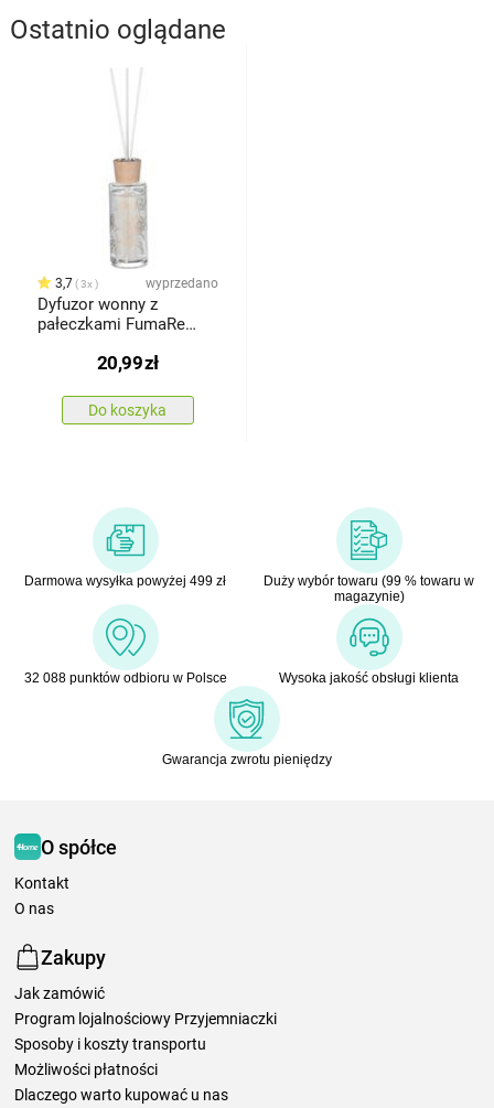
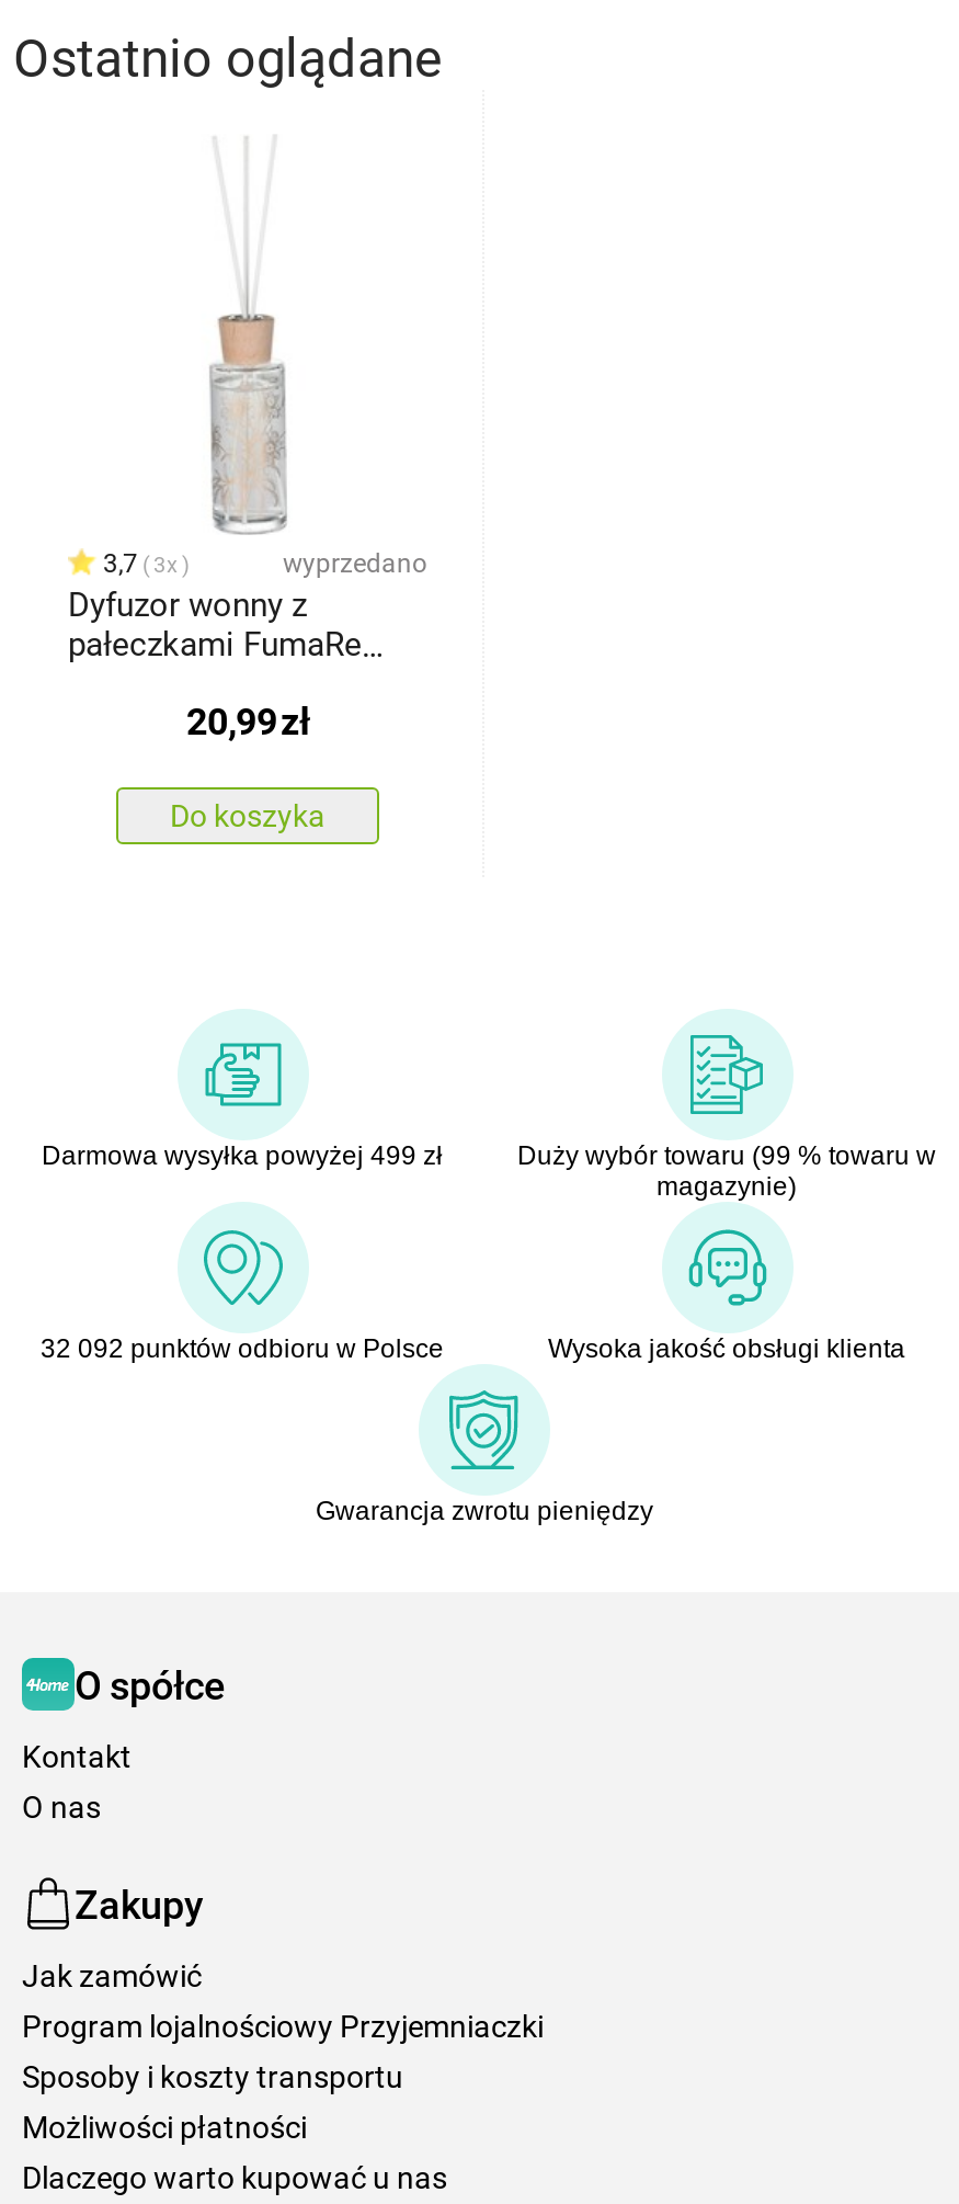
[24,671,227,686] 32 088 punktów odbioru w Polsce -> [41,1334,444,1365] 32 092 punktów odbioru w Polsce

